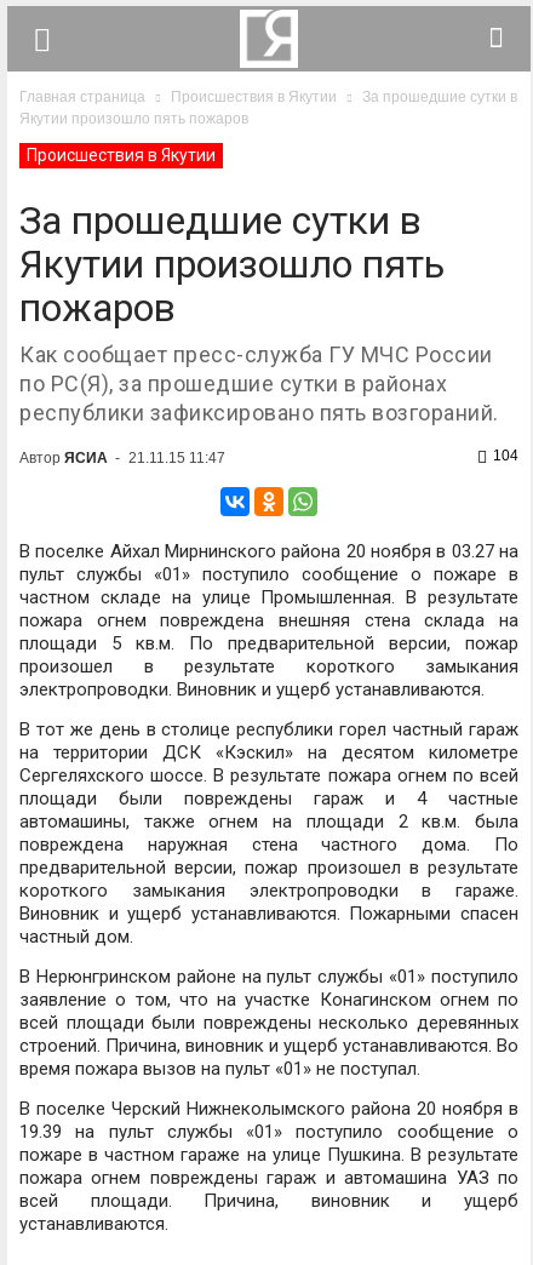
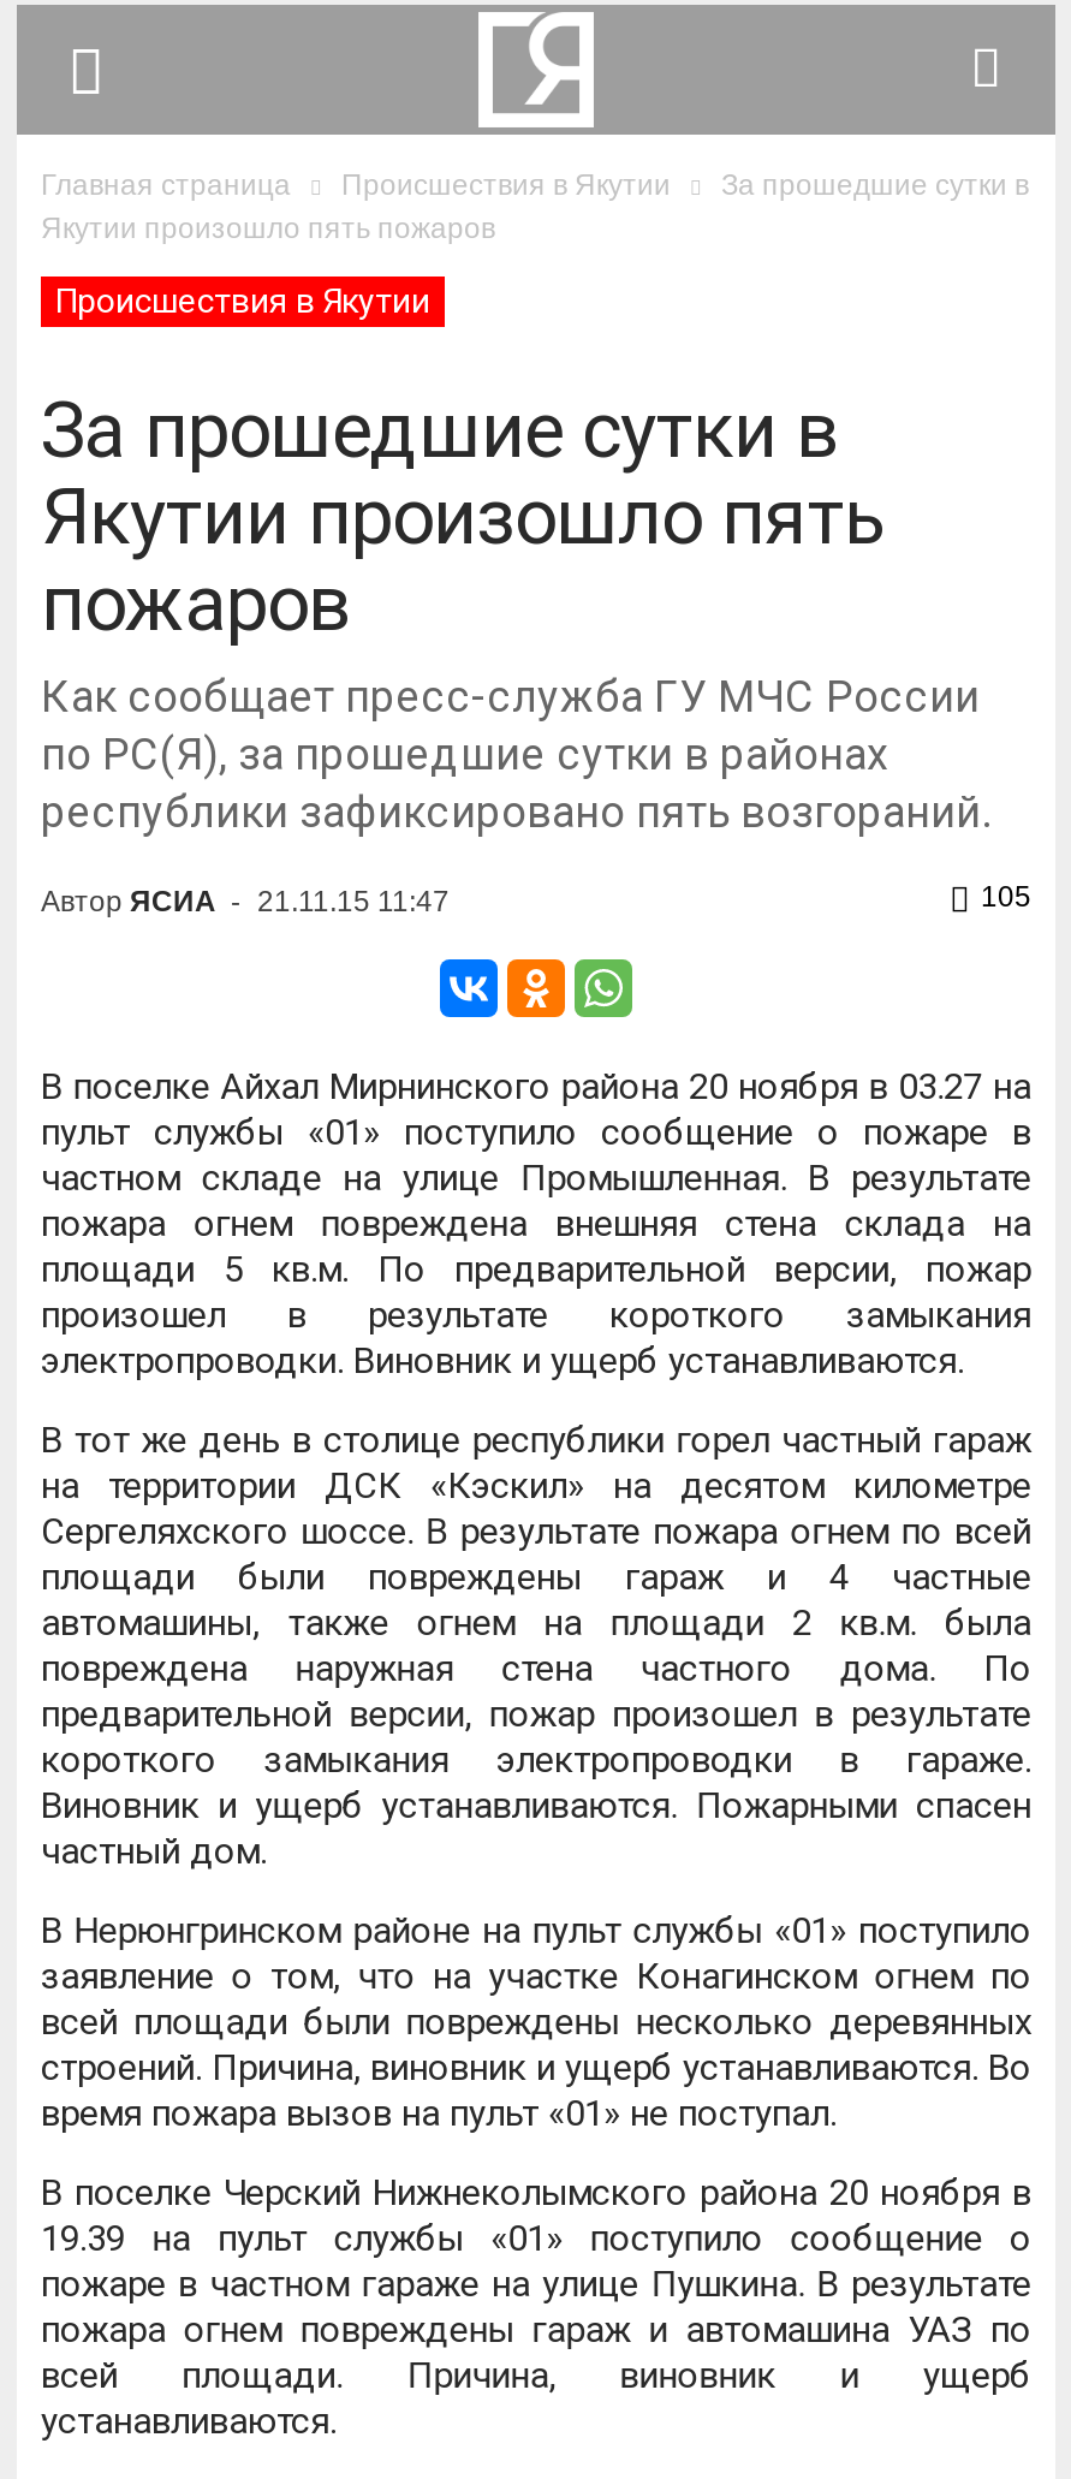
[493,447,518,464] 104 -> [981,880,1031,914] 105

